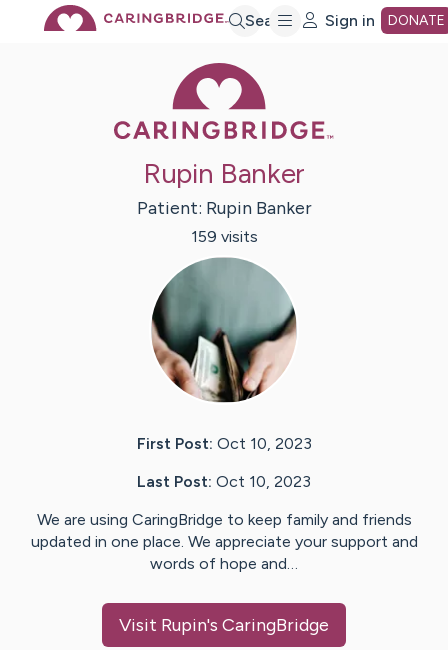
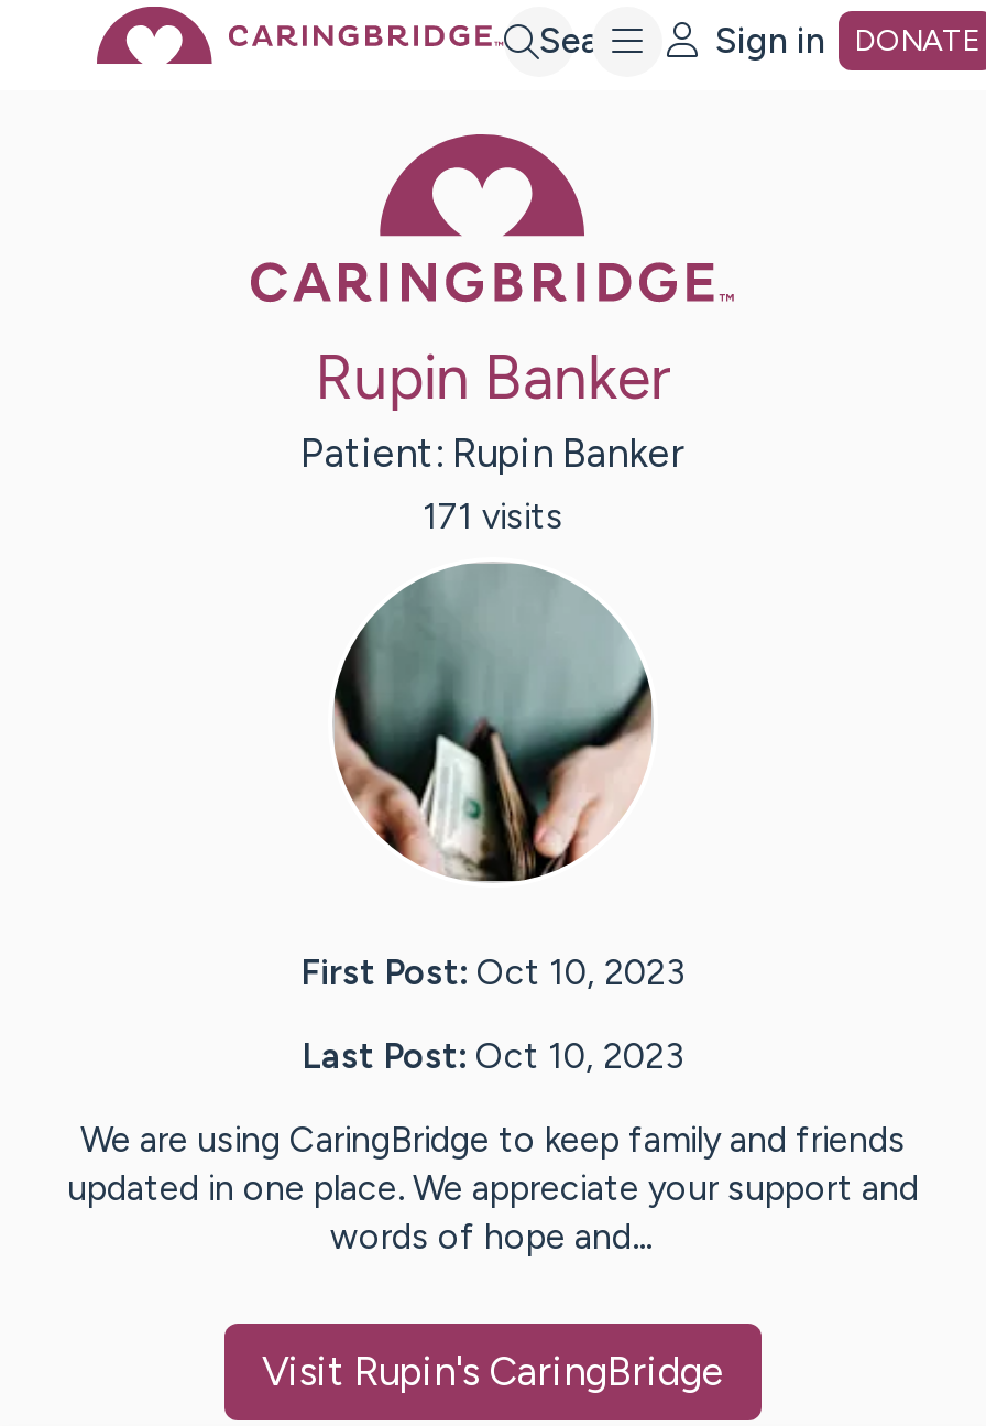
[190,227,257,246] 159 visits -> [423,496,563,538] 171 visits

